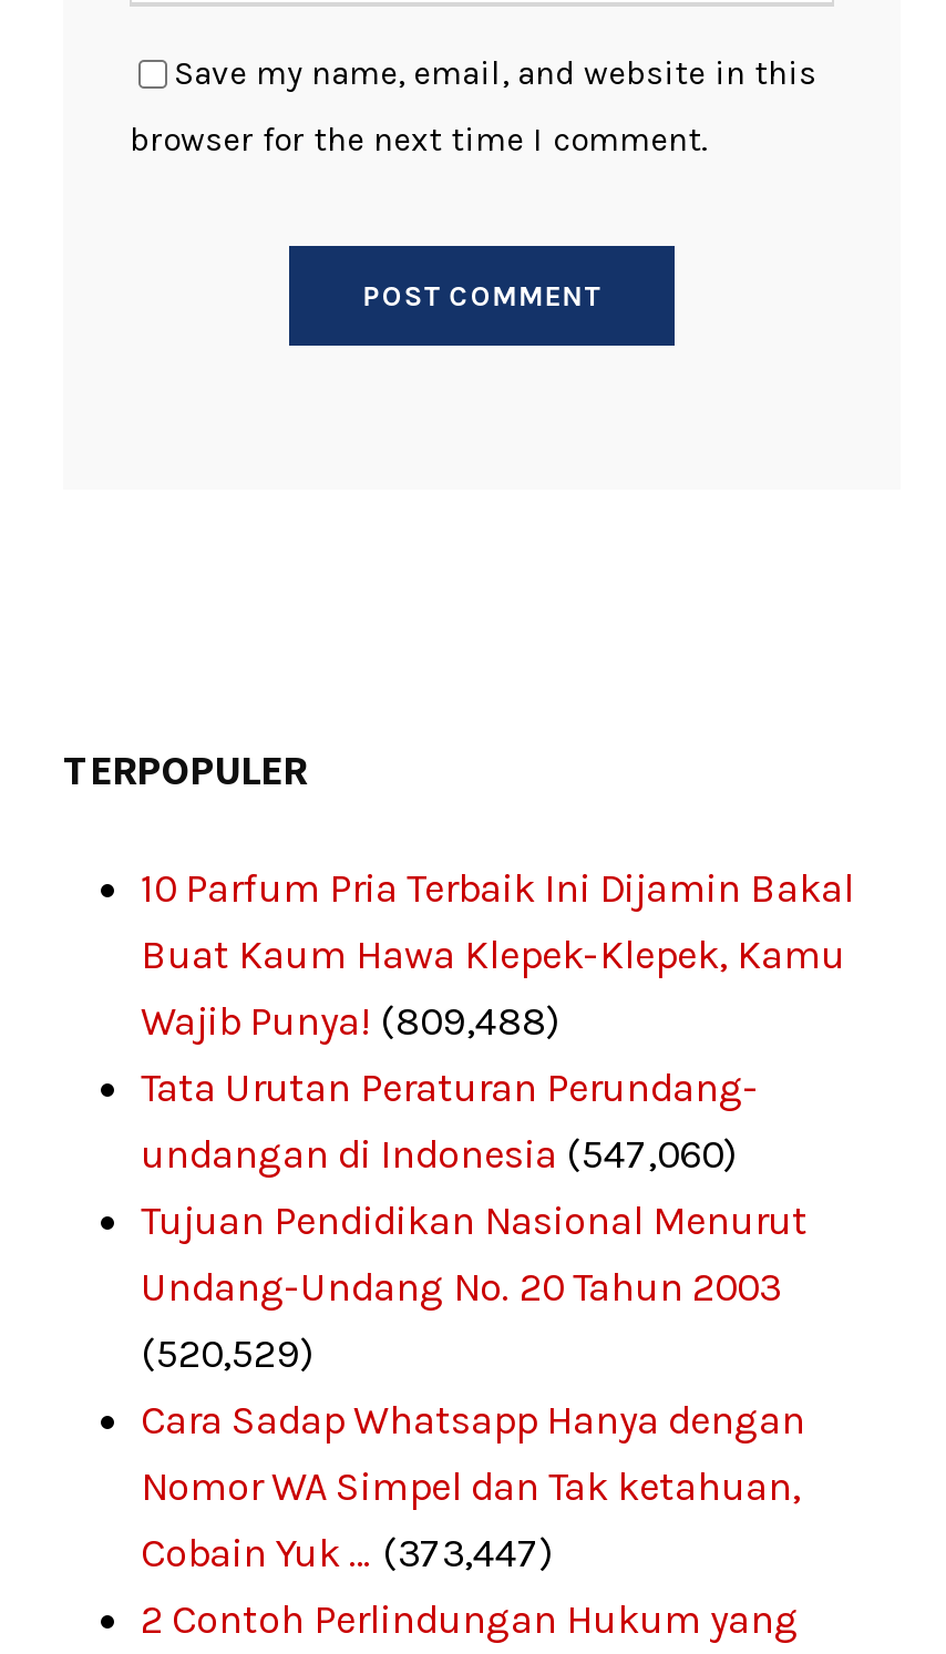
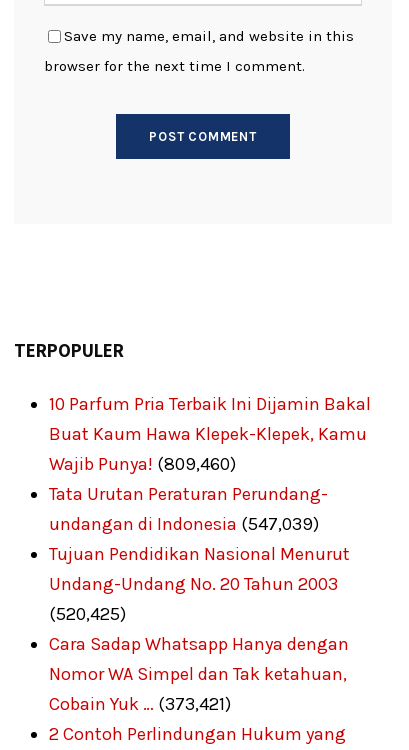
[141,996,559,1045] Wajib Punya! (809,488) -> [49,453,236,475] Wajib Punya! (809,460)
[141,1129,737,1178] undangan di Indonesia (547,060) -> [49,513,319,535] undangan di Indonesia (547,039)
[141,1329,313,1377] (520,529) -> [49,603,126,625] (520,425)
[141,1528,553,1577] Cobain Yuk … (373,447) -> [49,693,231,715] Cobain Yuk … (373,421)

